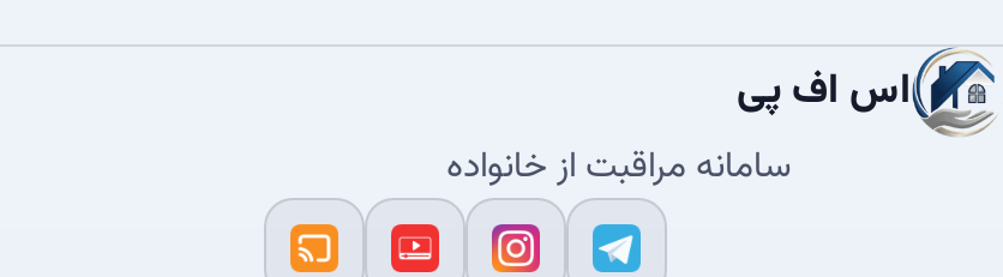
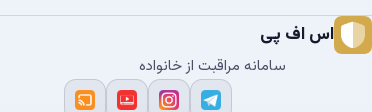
[917,47,996,138] [image] -> [334,15,369,55] [image]

